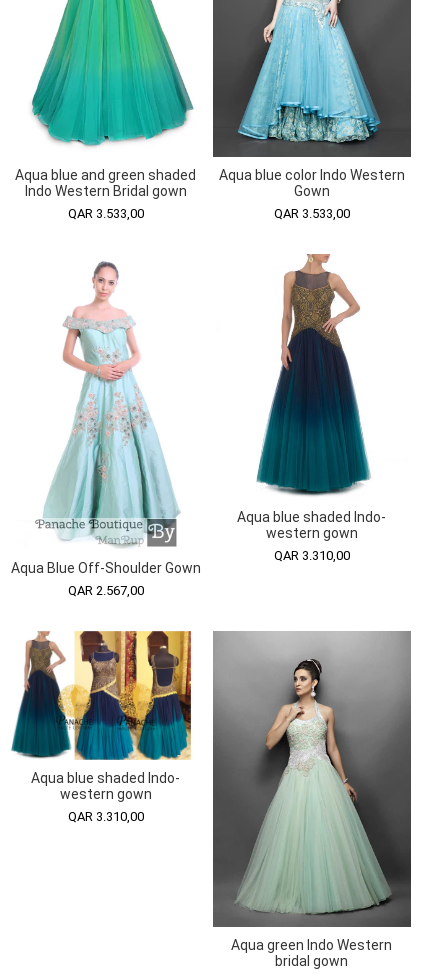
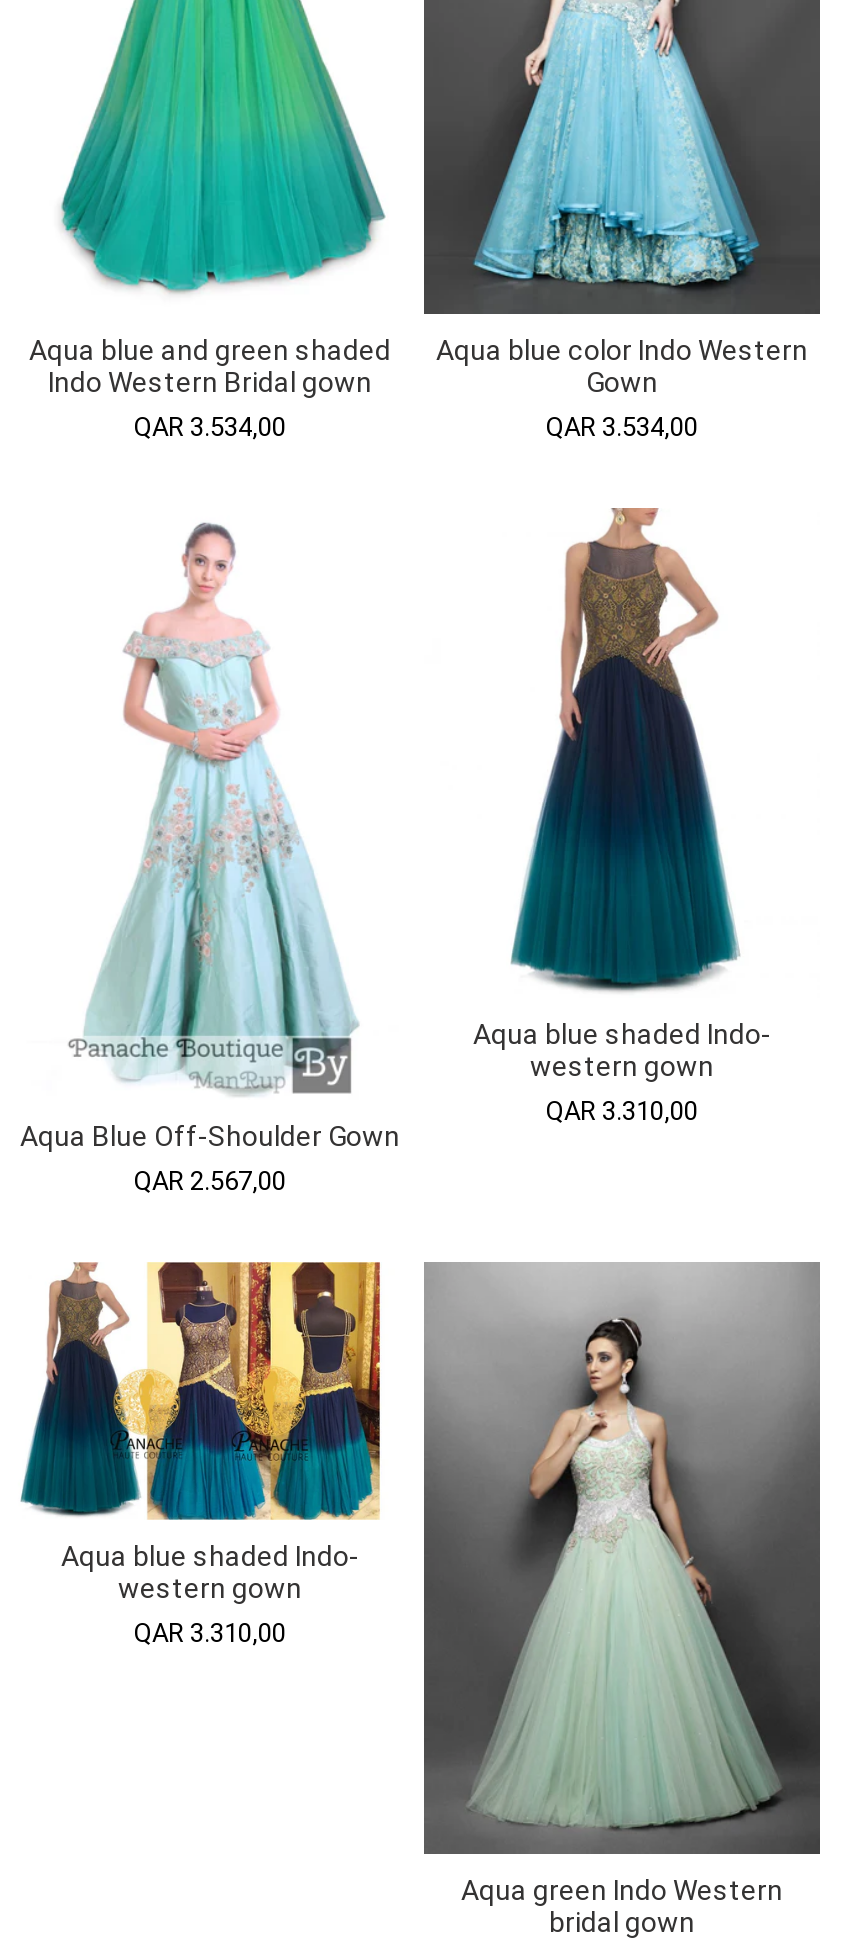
[68,206,144,221] QAR 3.533,00 -> [134,411,286,441] QAR 3.534,00
[274,206,350,221] QAR 3.533,00 -> [546,411,698,441] QAR 3.534,00

